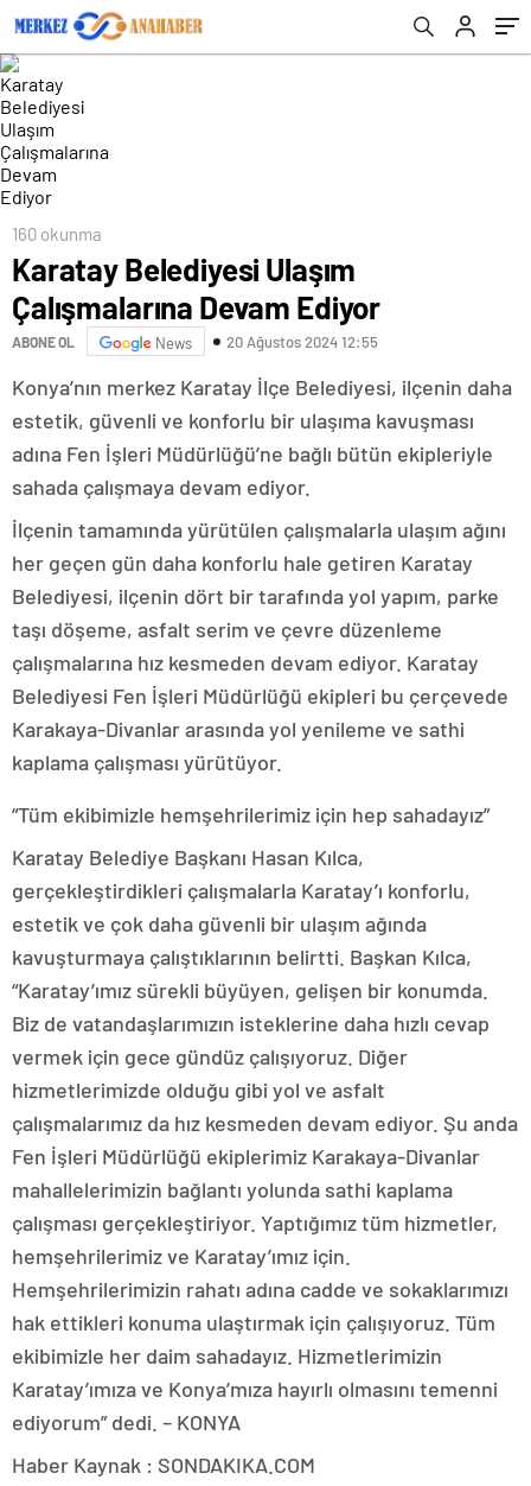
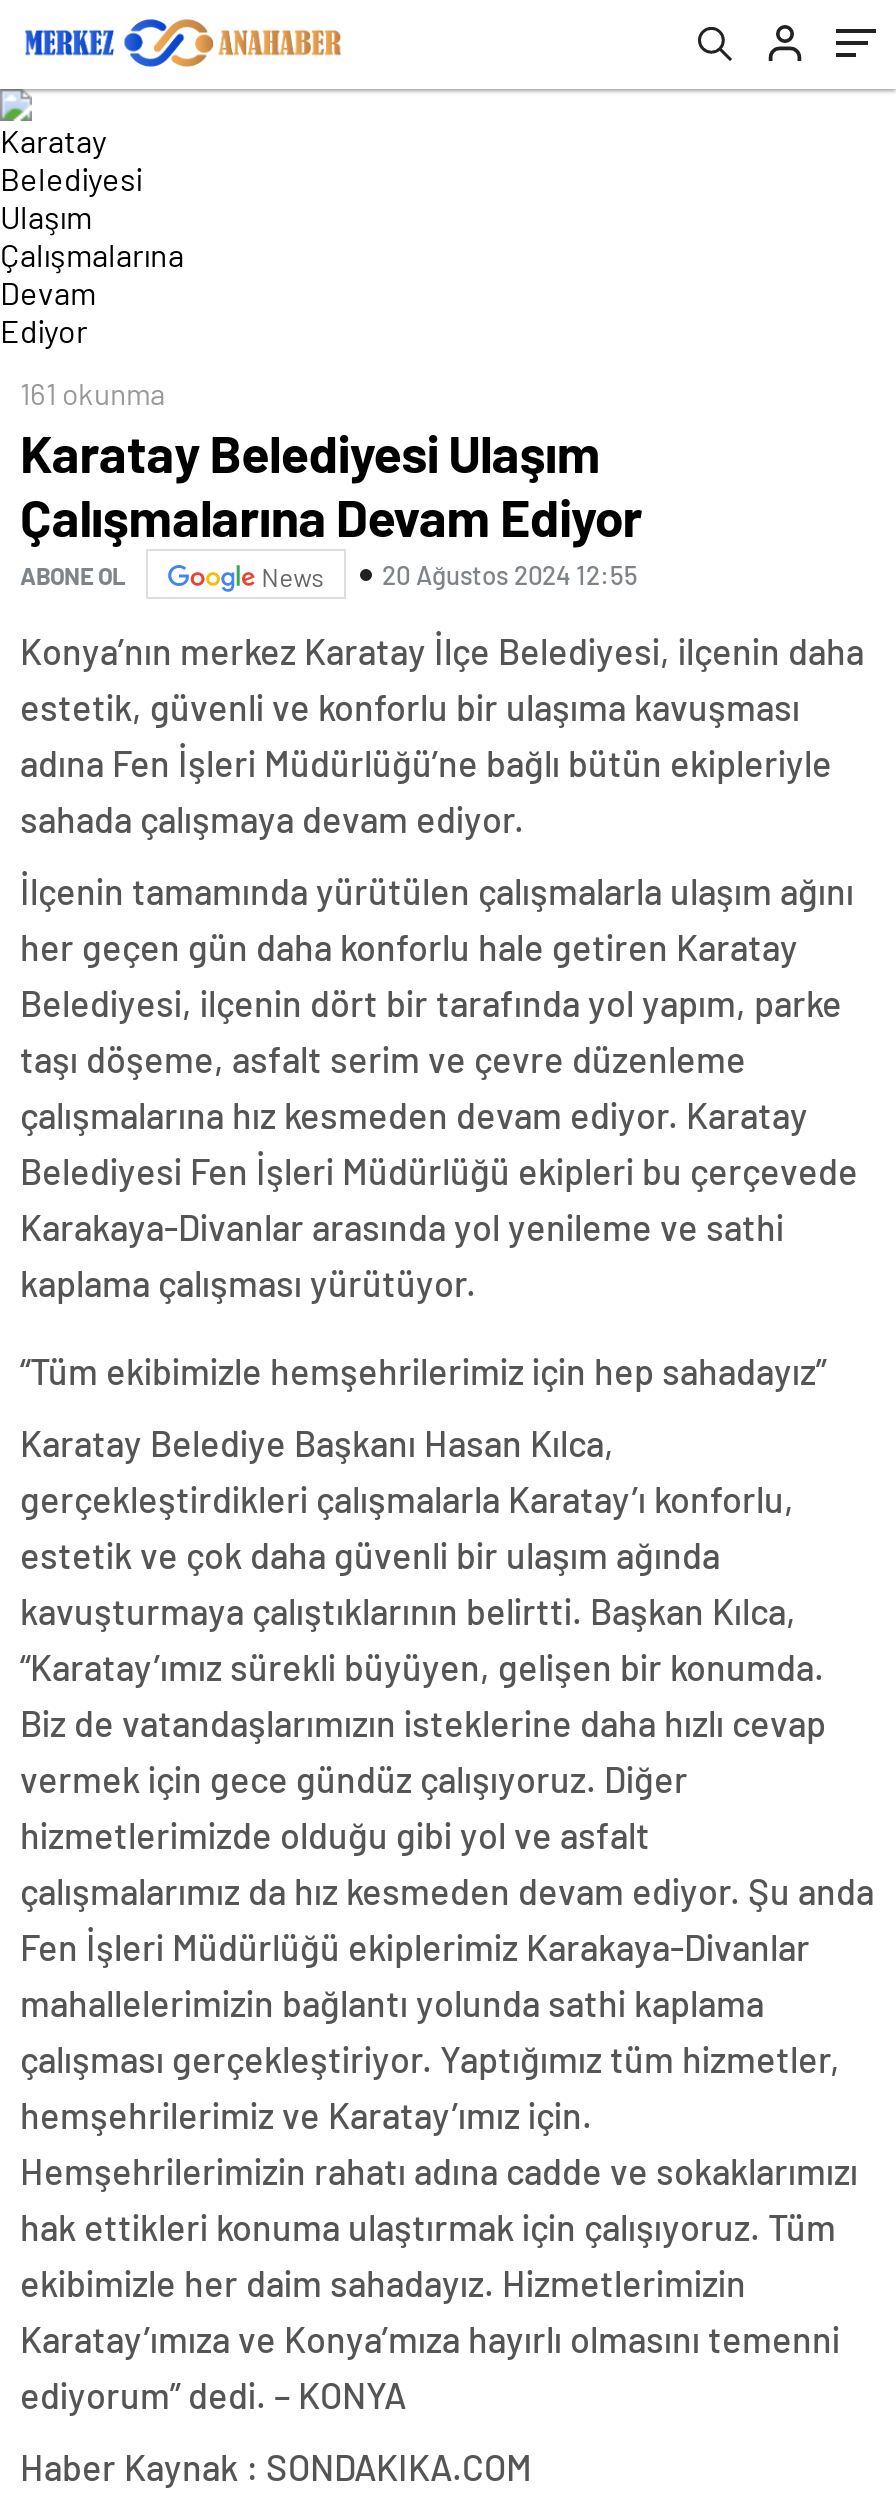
[12,223,102,245] 160 okunma -> [20,375,166,411] 161 okunma

